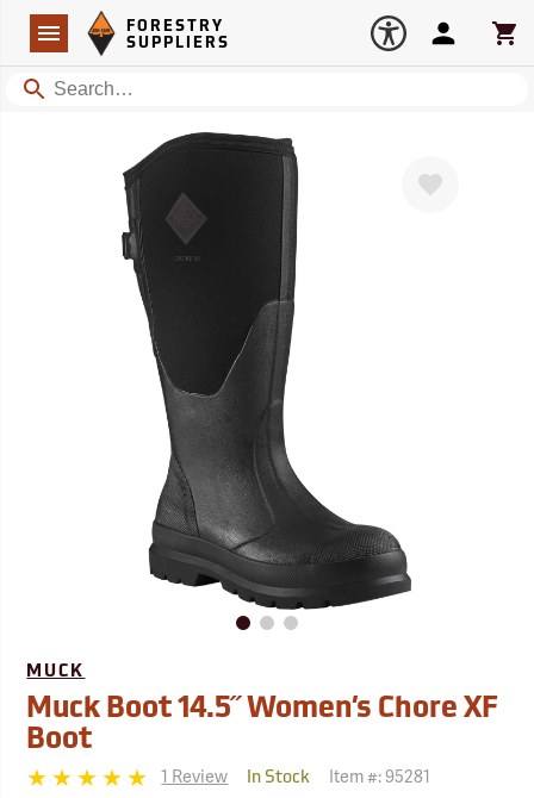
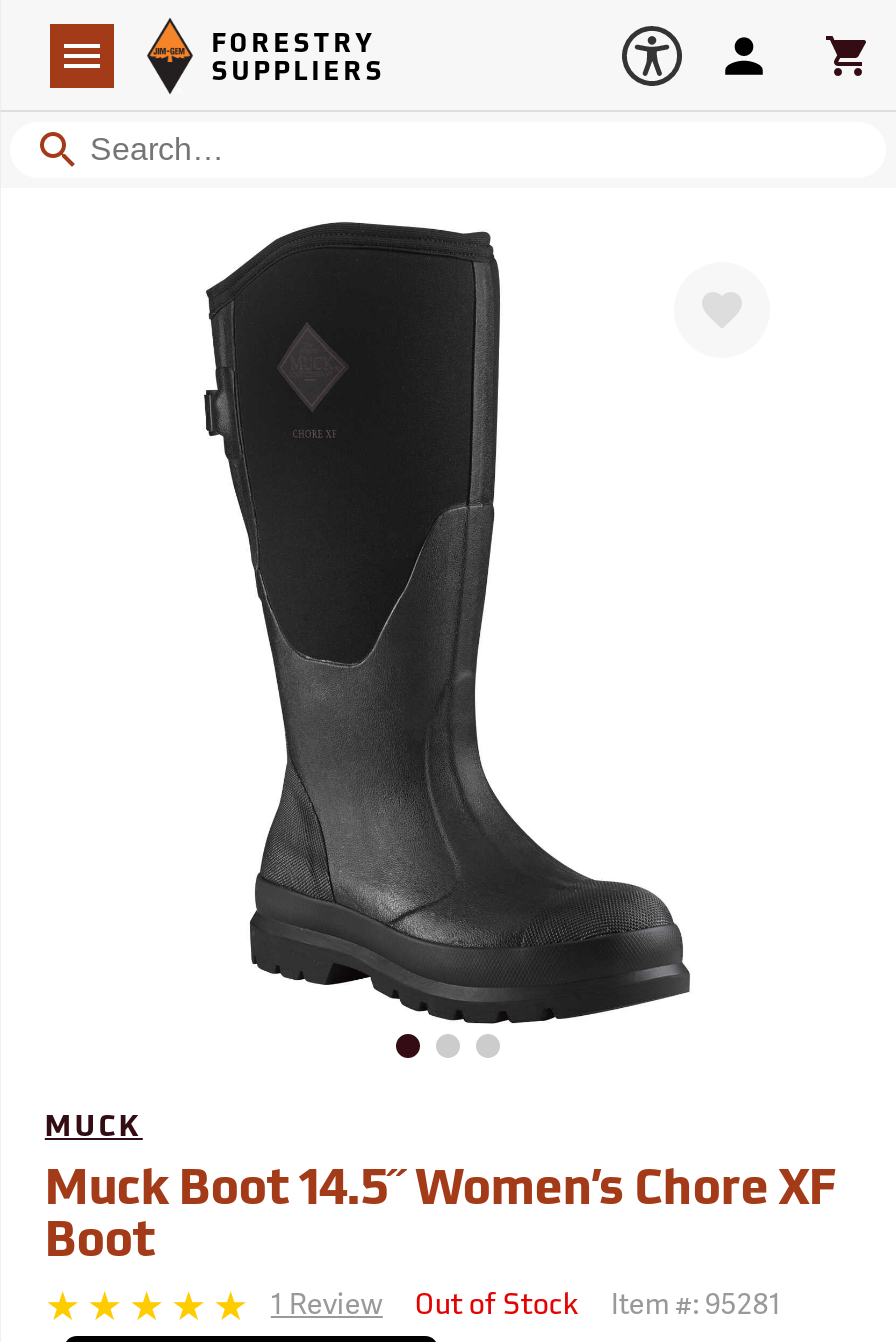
[247,769,310,787] In Stock -> [415,1291,579,1321] Out of Stock

